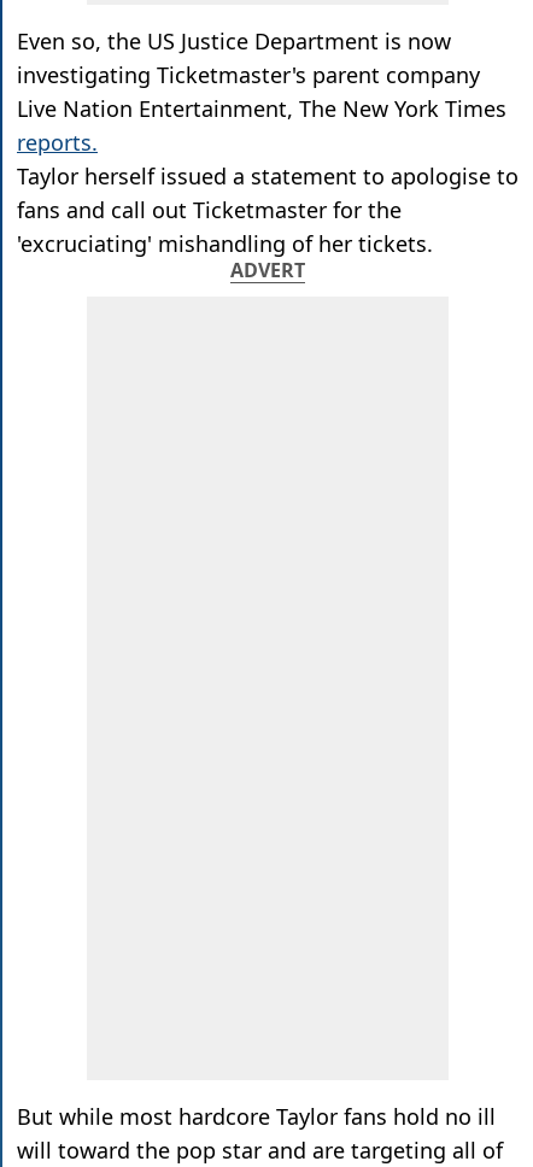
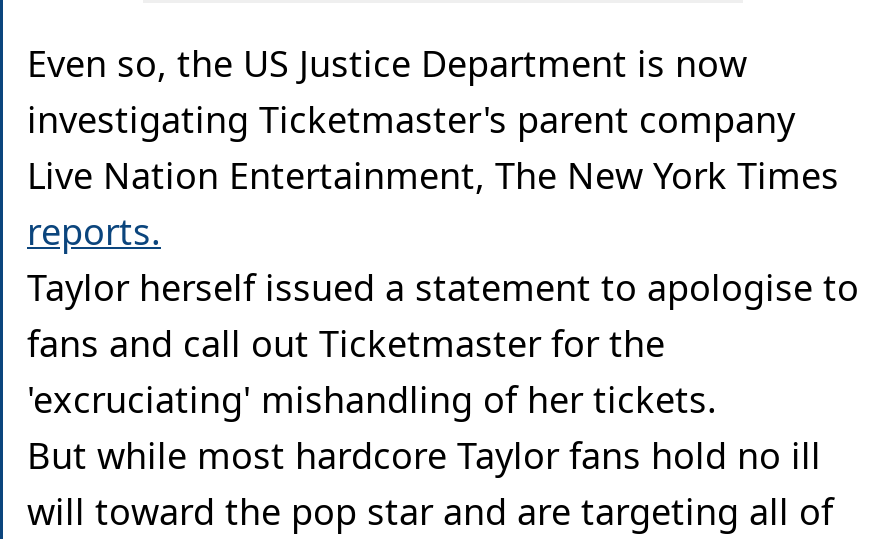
[230,257,305,283] ADVERT -> none

